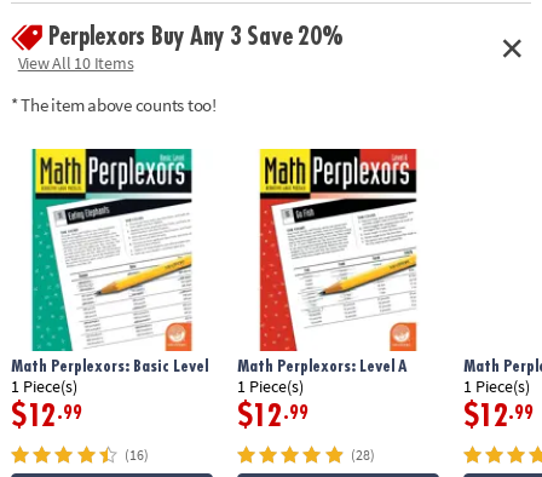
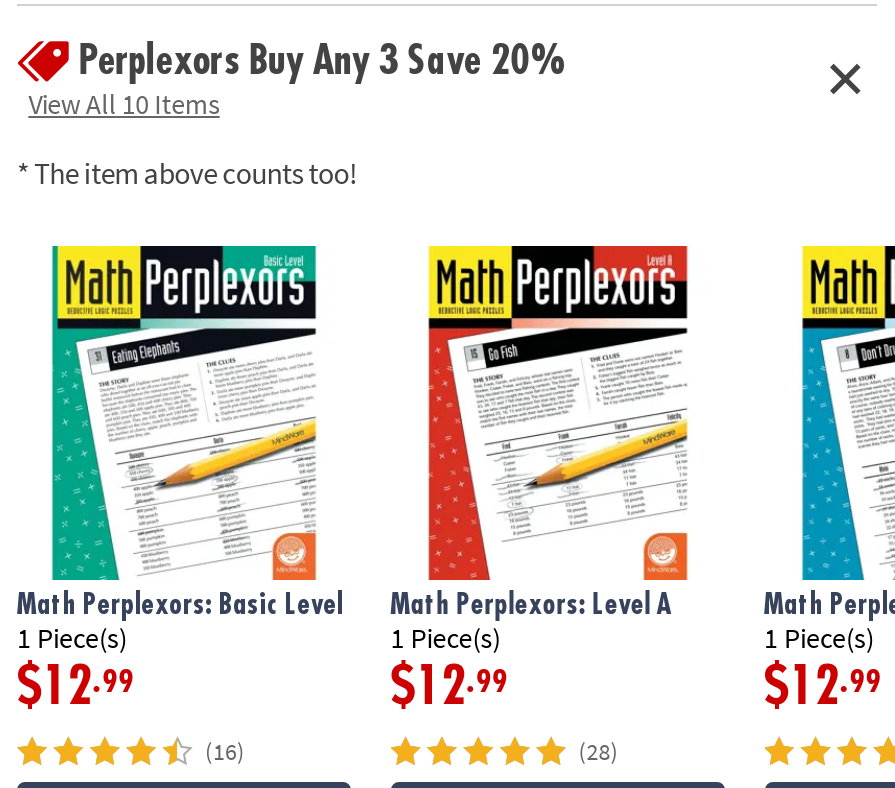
none -> [799,244,889,582] [image]

